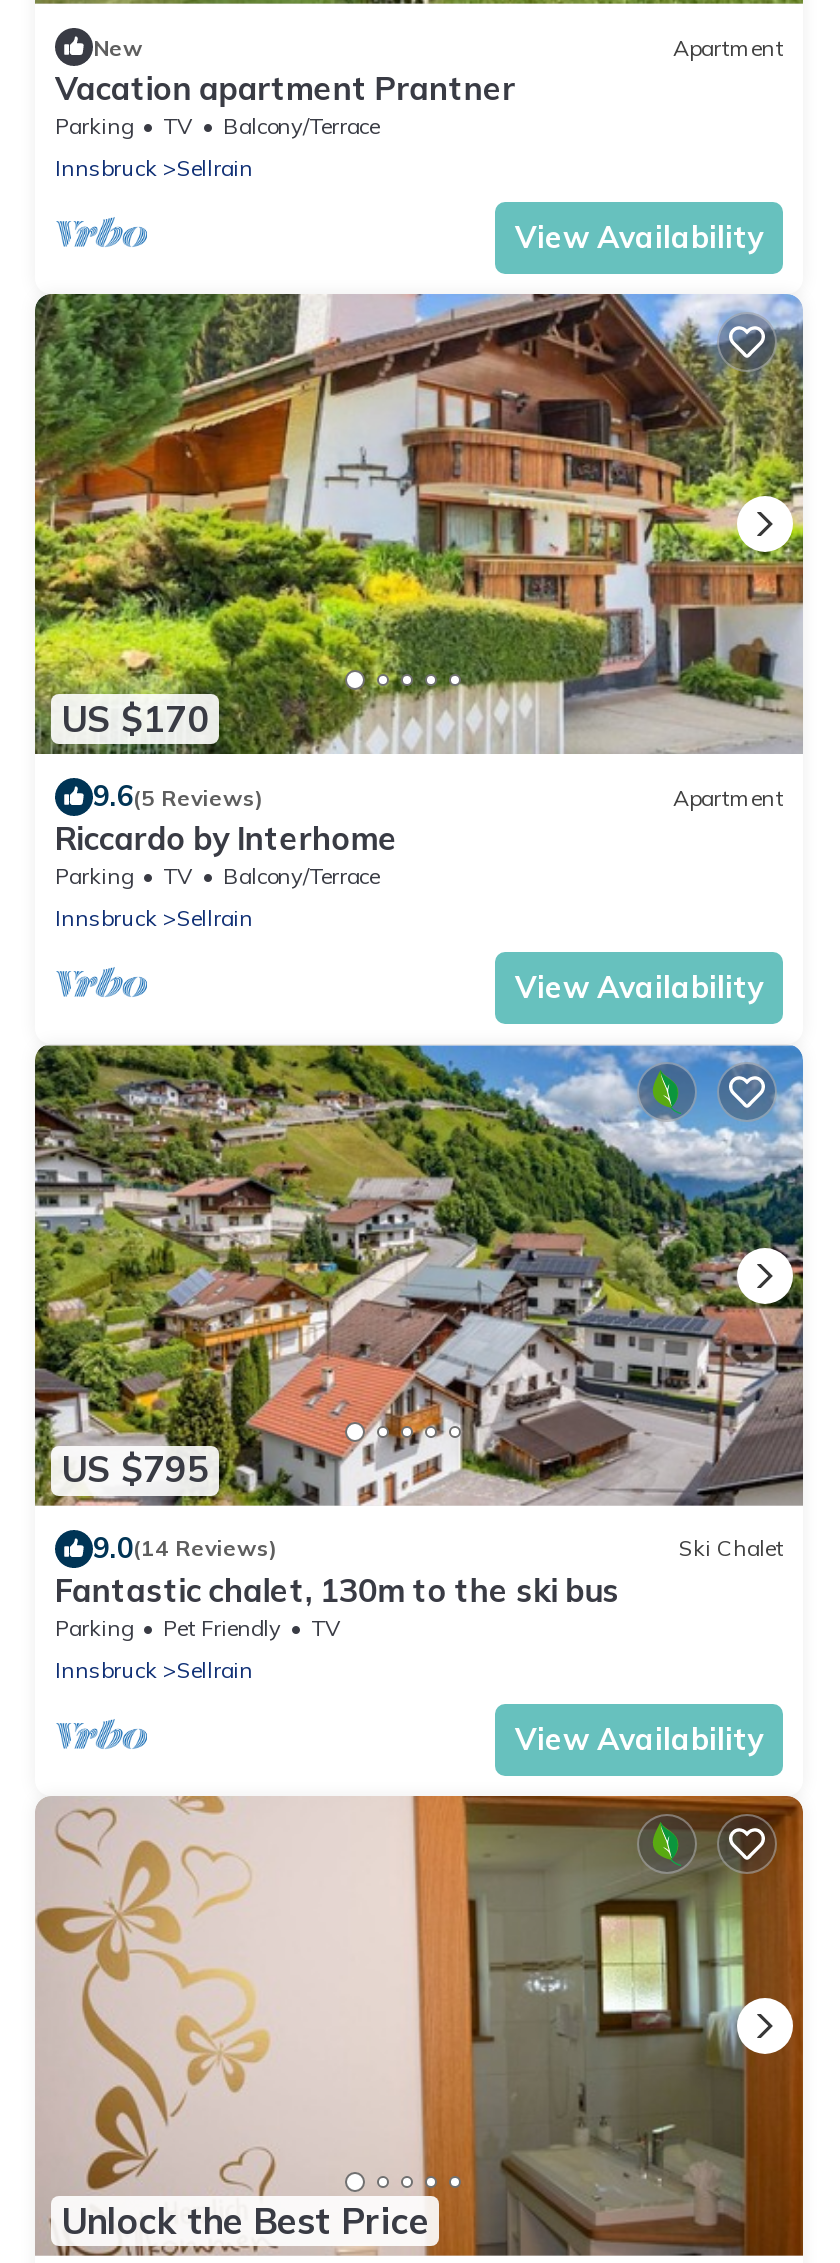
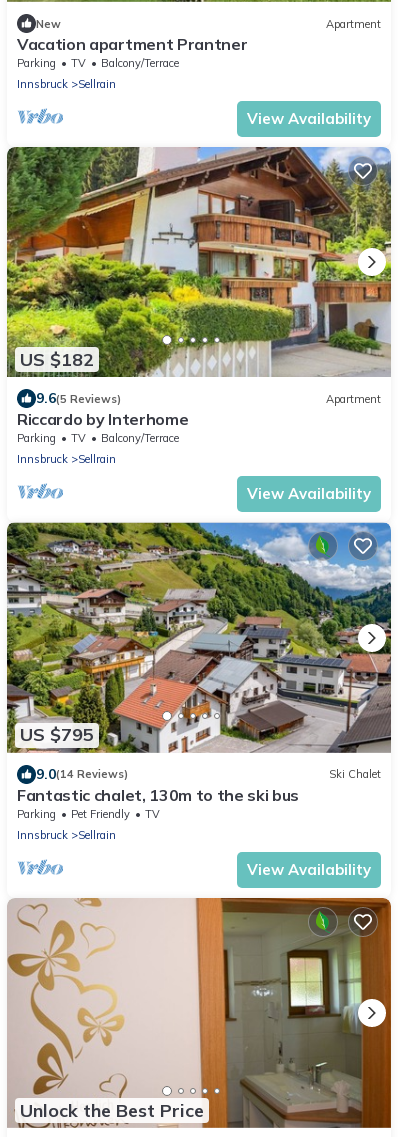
[61,696,209,742] US $170 -> [20,348,94,371] US $182

